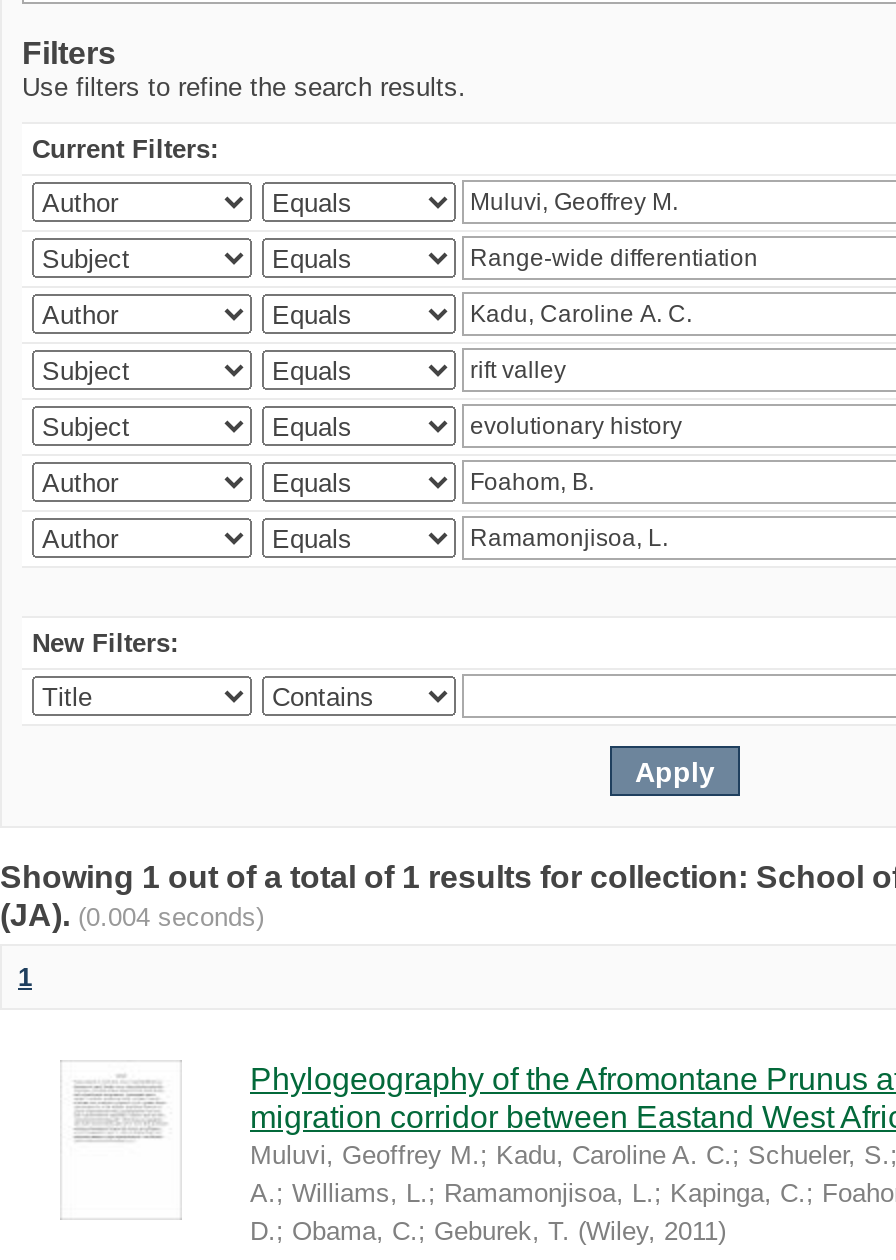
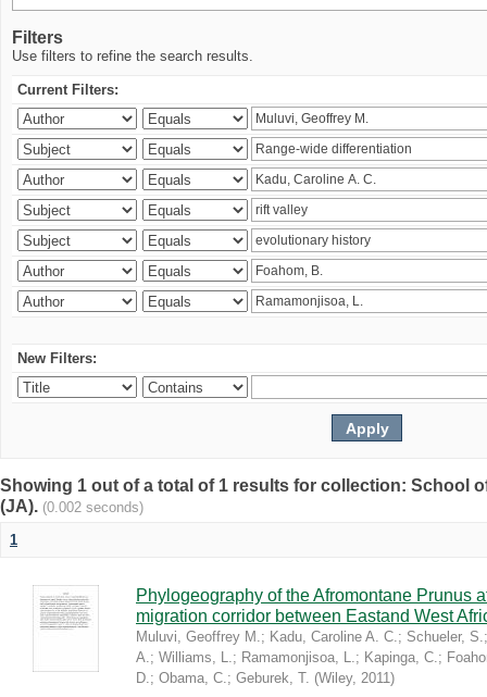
[0,898,264,932] (JA). (0.004 seconds) -> [0,497,143,515] (JA). (0.002 seconds)

